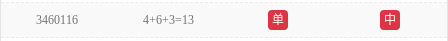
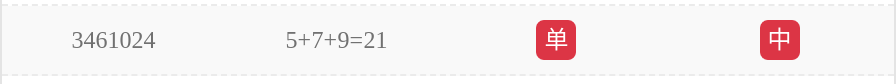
[36,13,78,27] 3460116 -> [72,26,156,54] 3461024
[143,13,194,27] 4+6+3=13 -> [286,26,388,54] 5+7+9=21

